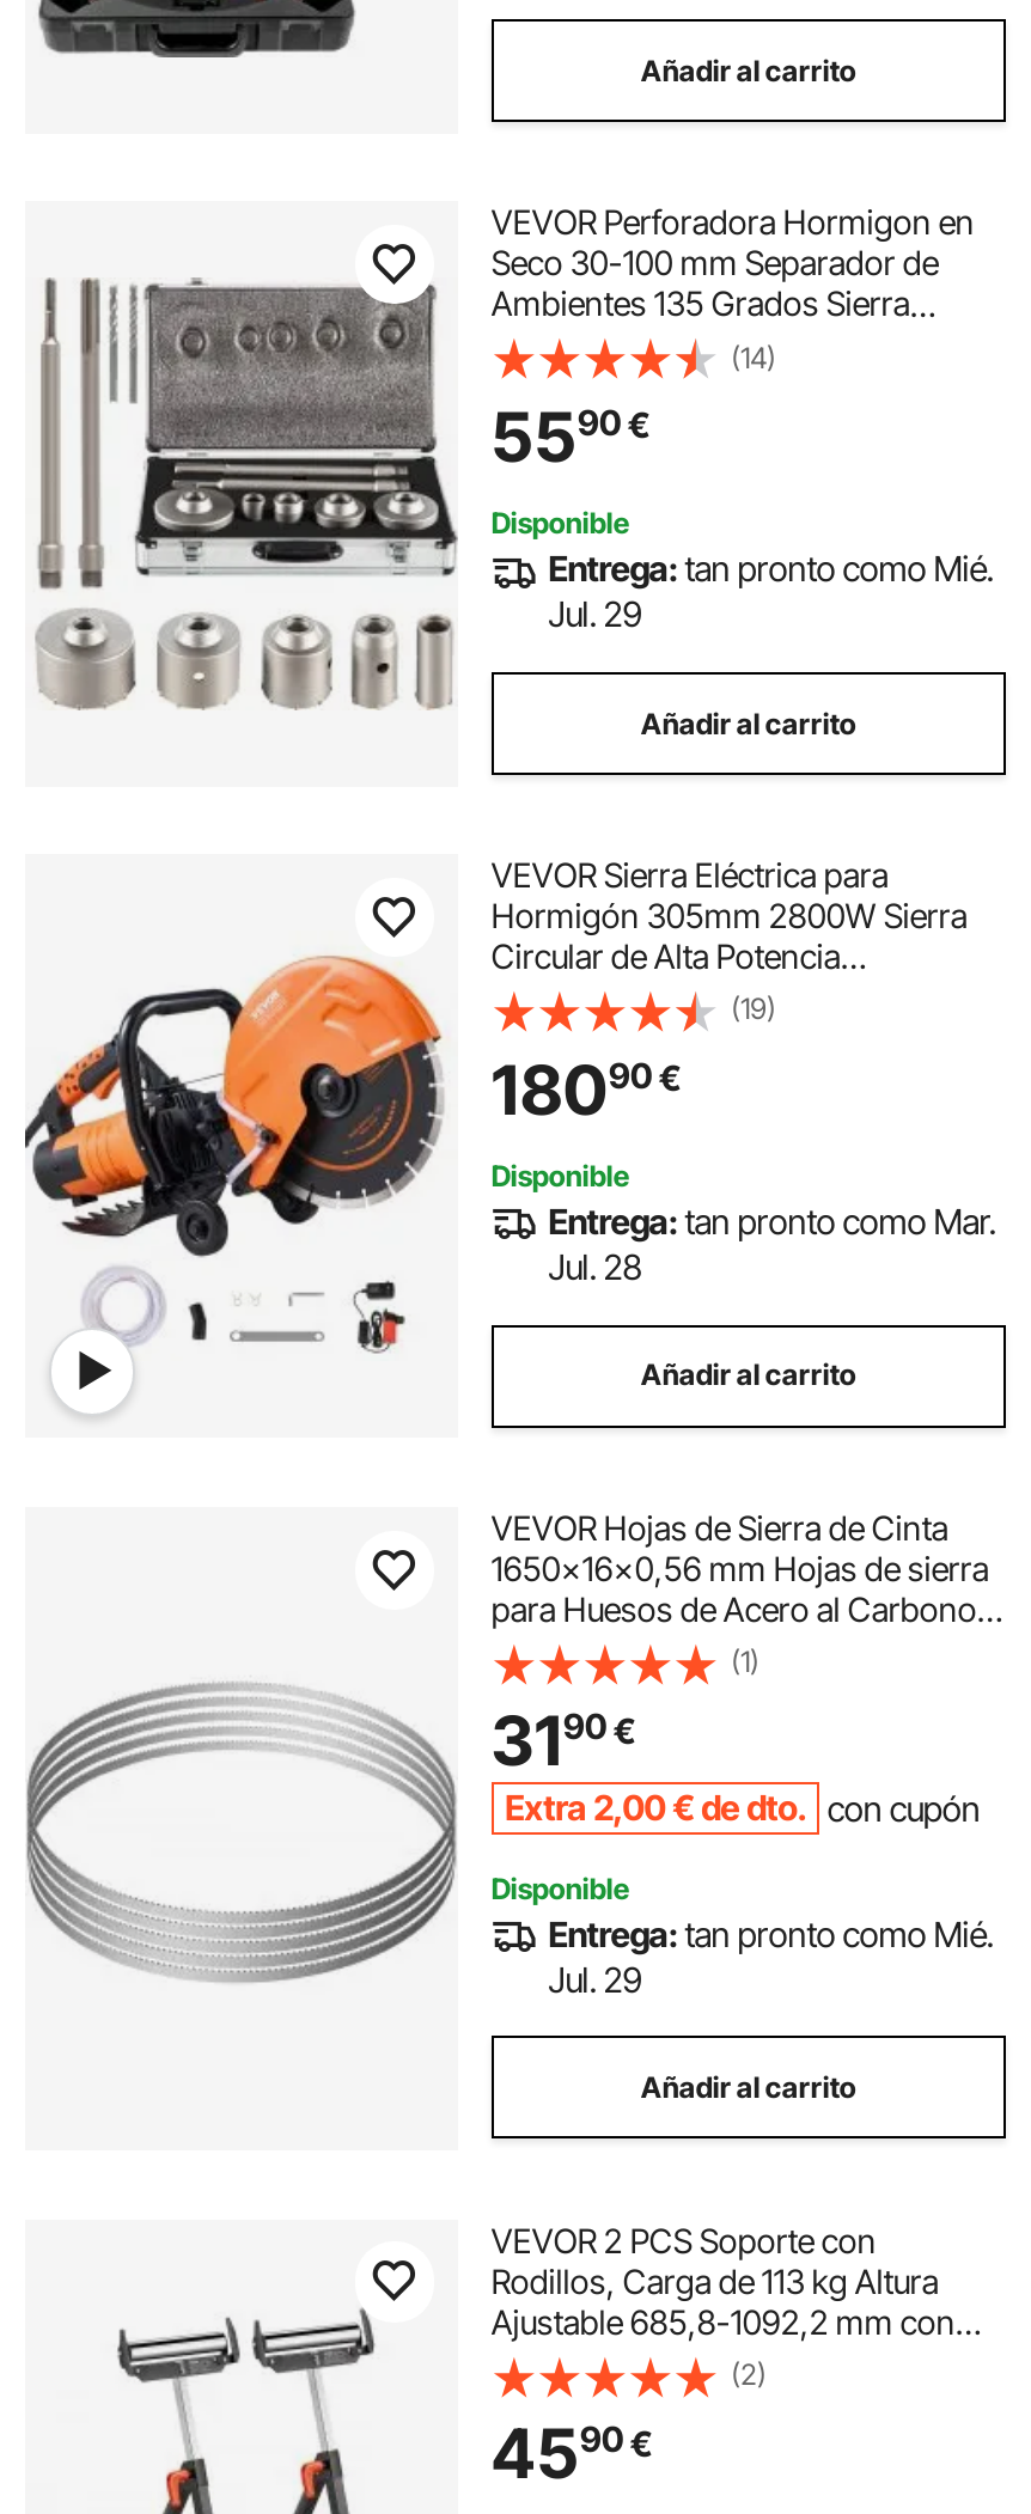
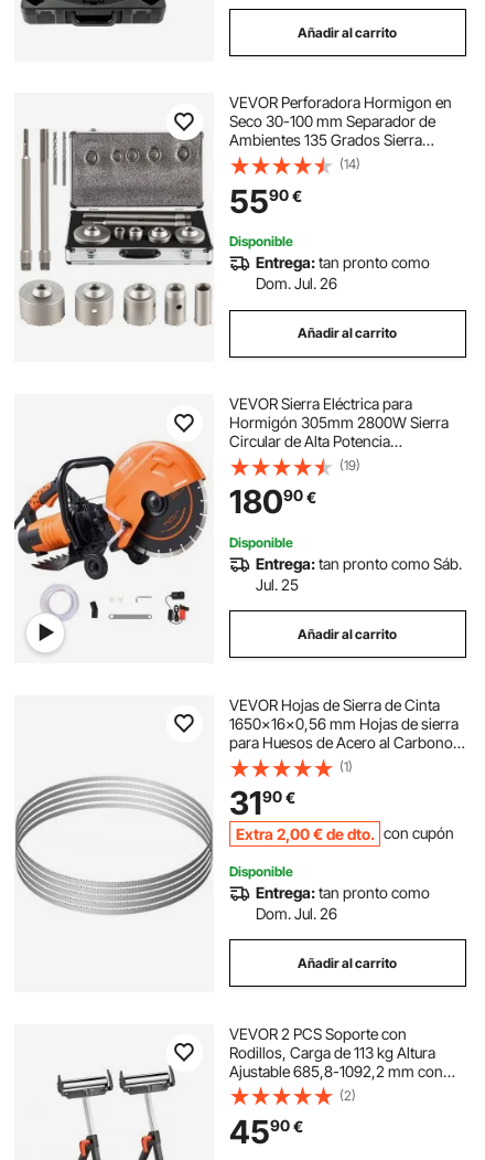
[548,548,993,634] Entrega: tan pronto como Mié. | Jul. 29 -> [255,253,430,293] Entrega: tan pronto como | Dom. Jul. 26
[548,1201,996,1241] Entrega: tan pronto como Mar. -> [255,554,462,573] Entrega: tan pronto como Sáb.
[548,1246,642,1287] Jul. 28 -> [255,575,298,594] Jul. 25
[548,1913,993,1999] Entrega: tan pronto como Mié. | Jul. 29 -> [255,883,430,923] Entrega: tan pronto como | Dom. Jul. 26

